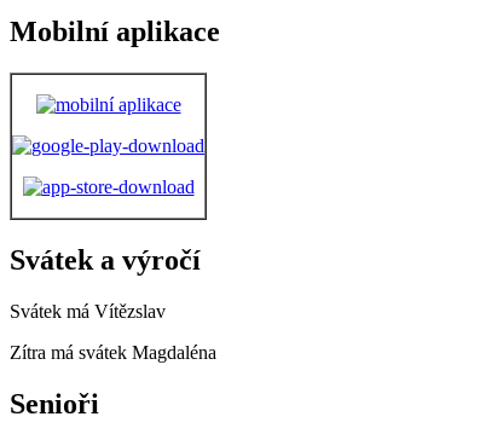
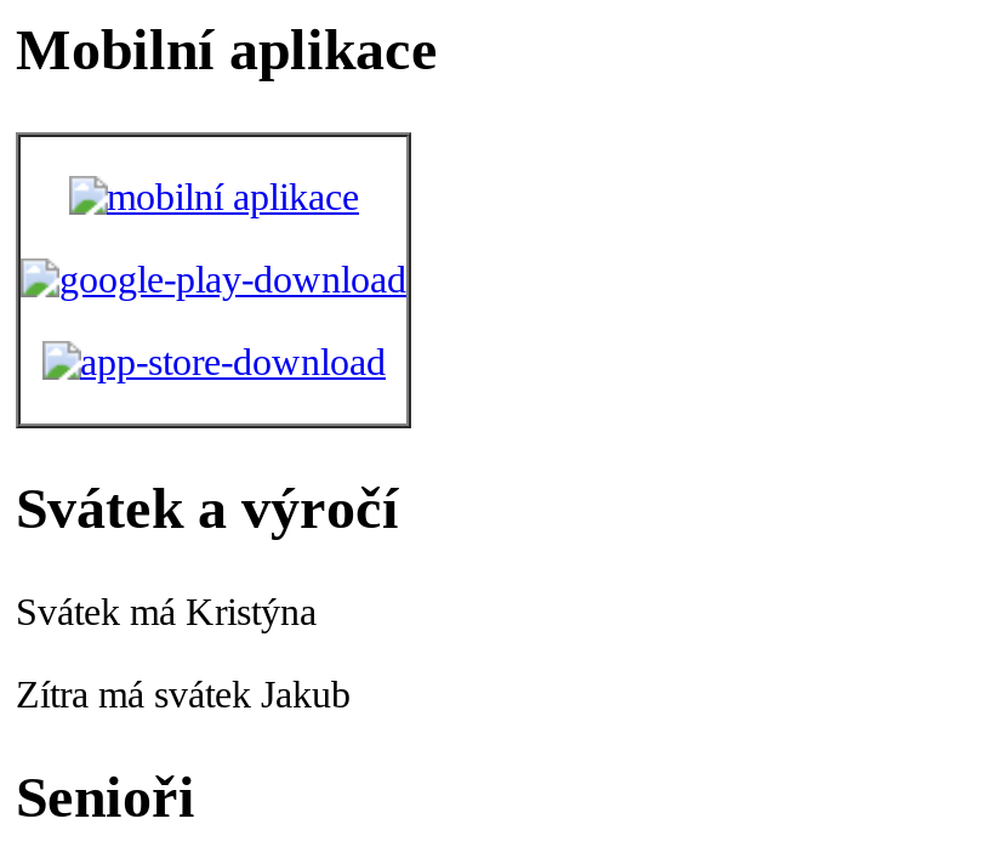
[10,301,166,322] Svátek má Vítězslav -> [16,591,317,632] Svátek má Kristýna
[10,342,216,363] Zítra má svátek Magdaléna -> [16,673,351,715] Zítra má svátek Jakub

